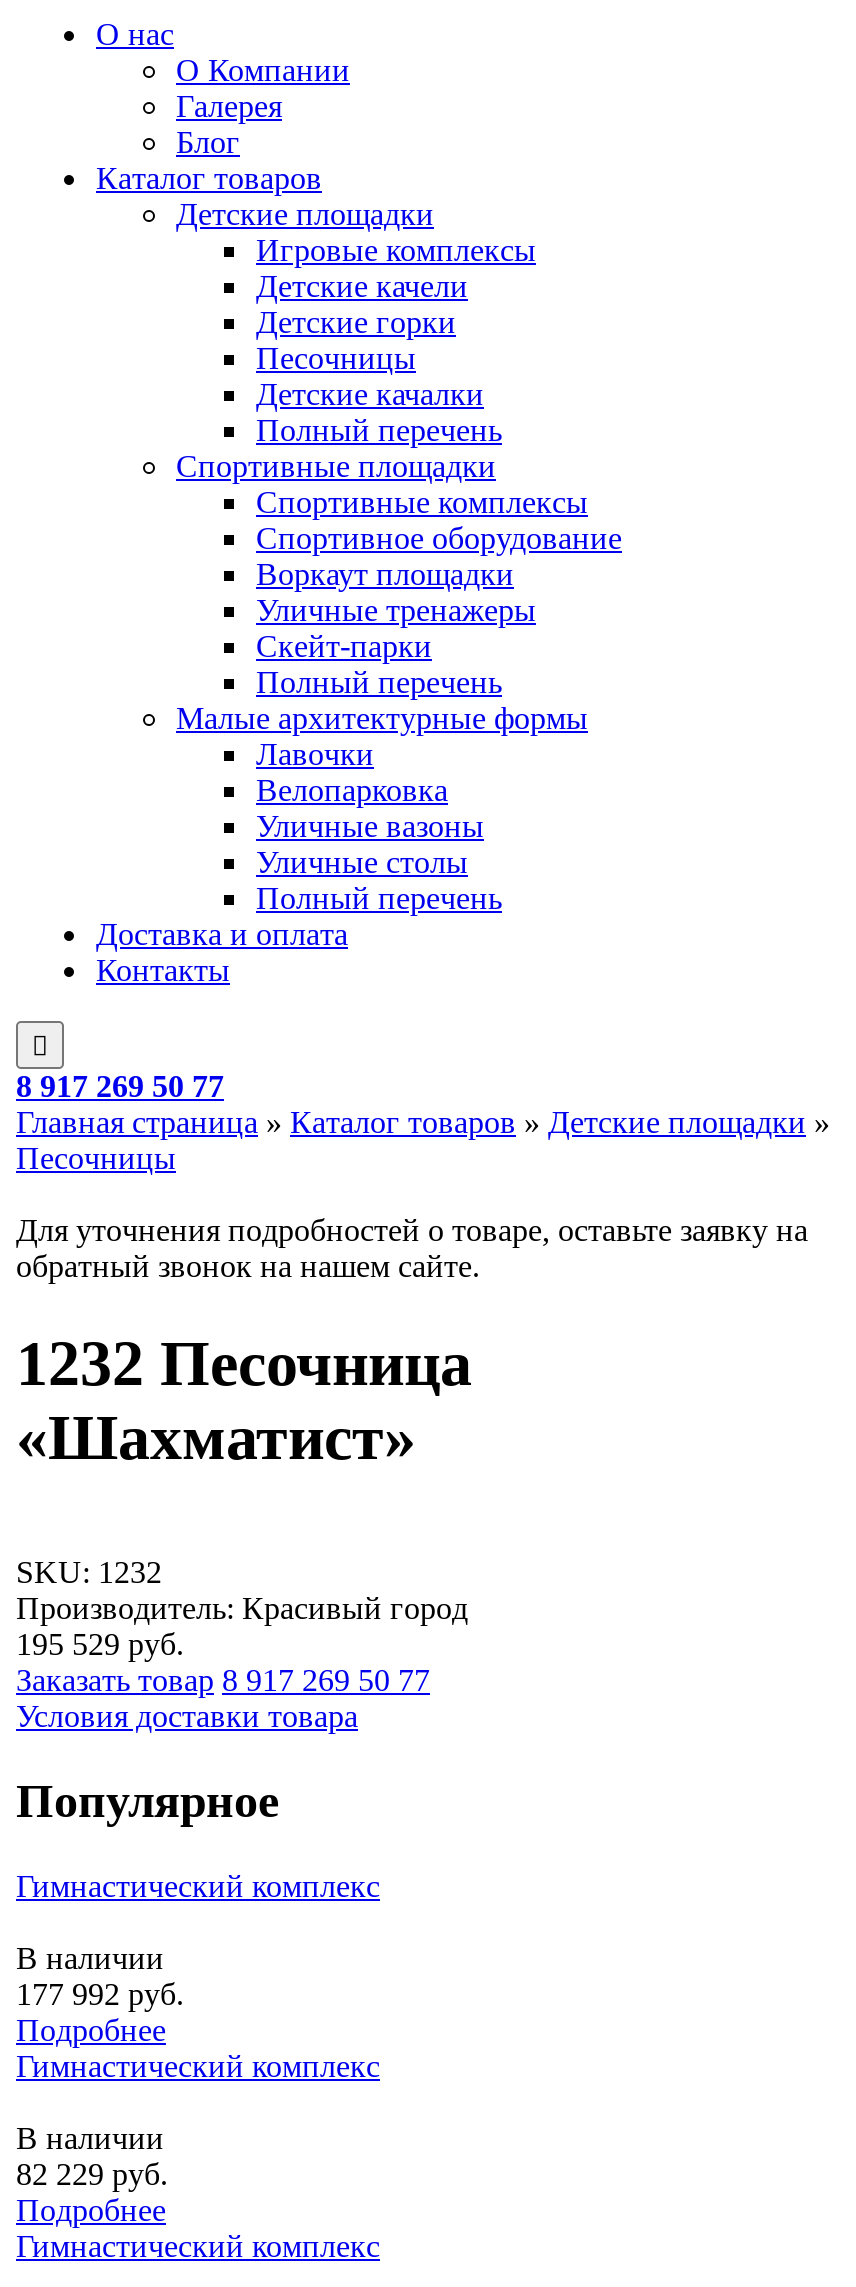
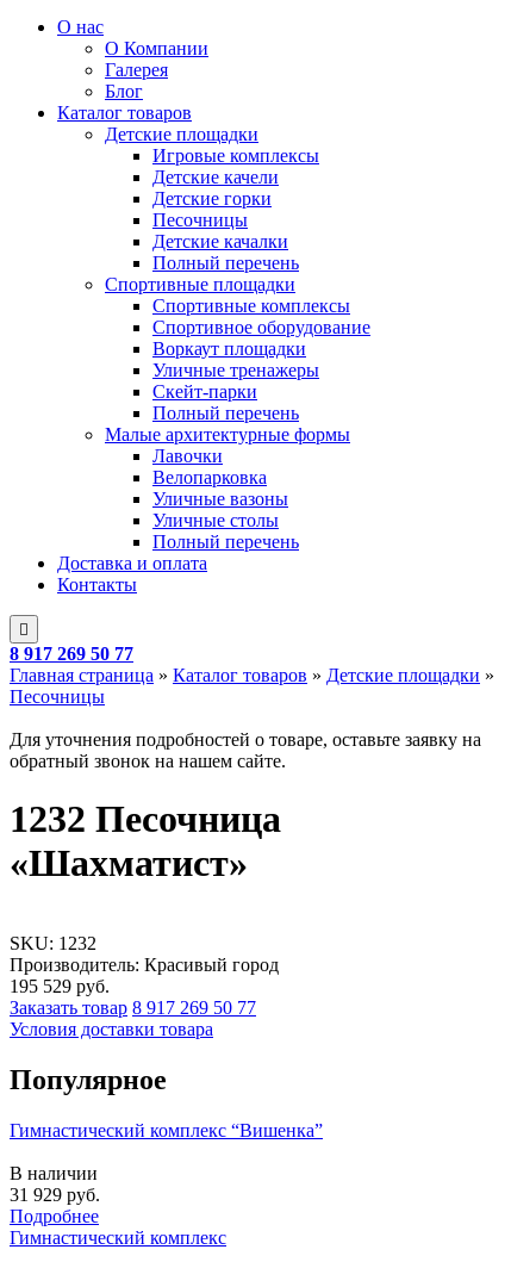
[16,1868,380,1902] Гимнастический комплекс -> [10,1120,323,1140] Гимнастический комплекс “Вишенка”
[16,1976,380,2190] 177 992 руб. | Подробнее | Гимнастический комплекс | В наличии | 82 229 руб. -> [10,1184,100,1204] 31 929 руб.

